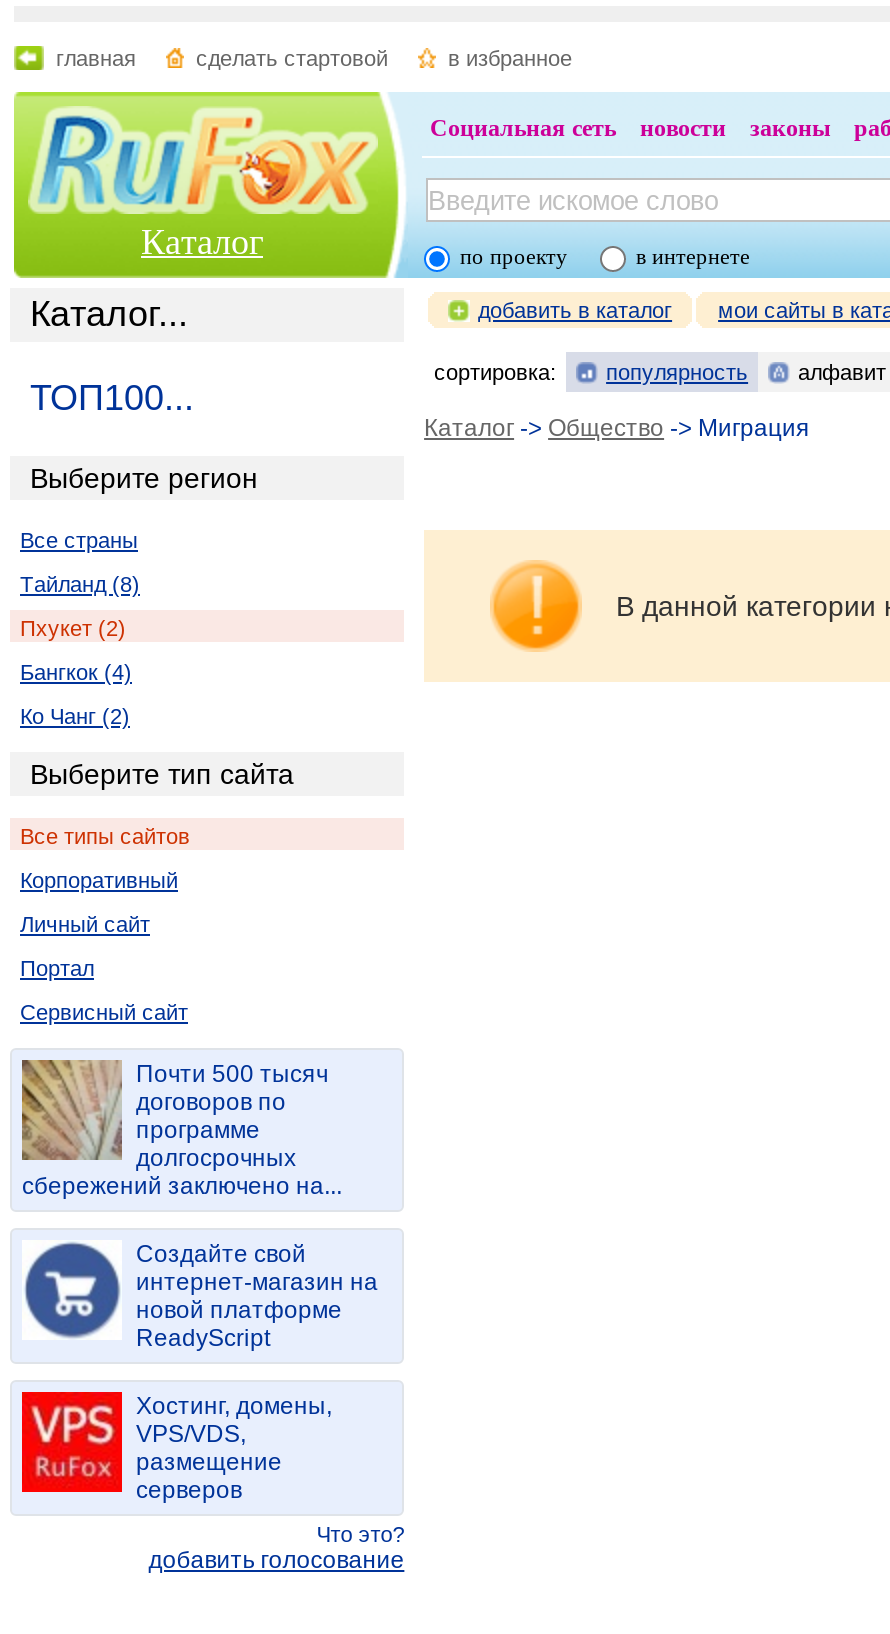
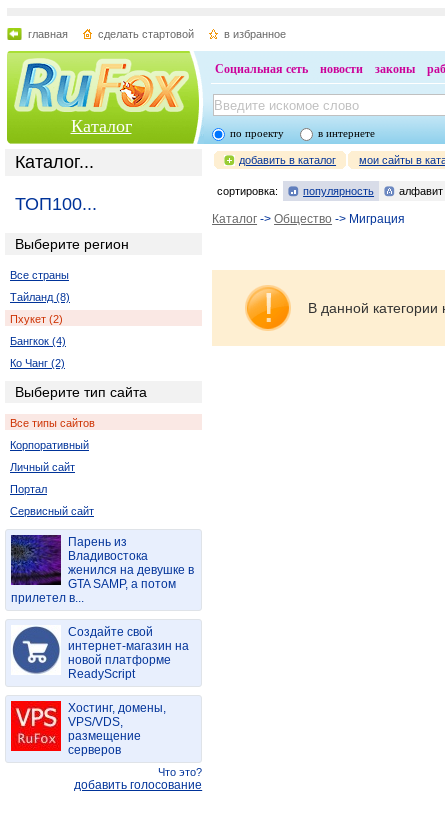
[20,1058,342,1200] [image] | Почти 500 тысяч | договоров по | программе | долгосрочных | сбережений заключено на... -> [10,534,194,605] [image] | Парень из | Владивостока | женился на девушке в | GTA SAMP, а потом | прилетел в...

